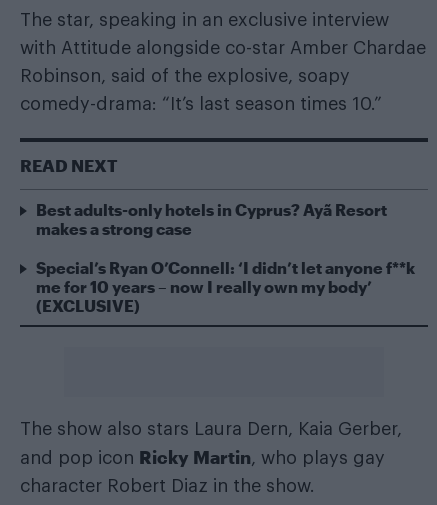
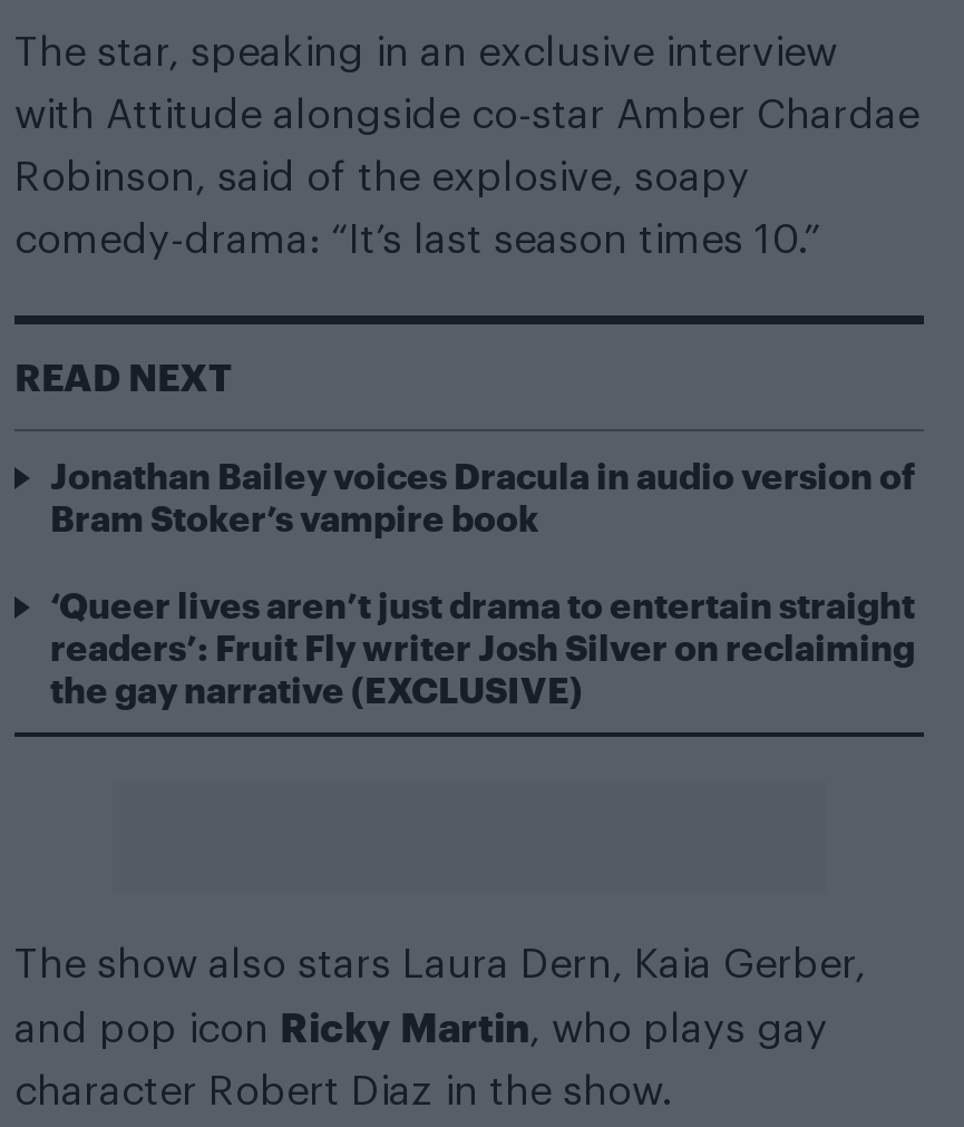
[36,200,387,238] Best adults-only hotels in Cyprus? Ayã Resort | makes a strong case -> [50,452,915,537] Jonathan Bailey voices Dracula in audio version of | Bram Stoker’s vampire book
[36,258,415,315] Special’s Ryan O’Connell: ‘I didn’t let anyone f**k | me for 10 years – now I really own my body’ | (EXCLUSIVE) -> [50,581,915,709] ‘Queer lives aren’t just drama to entertain straight | readers’: Fruit Fly writer Josh Silver on reclaiming | the gay narrative (EXCLUSIVE)

